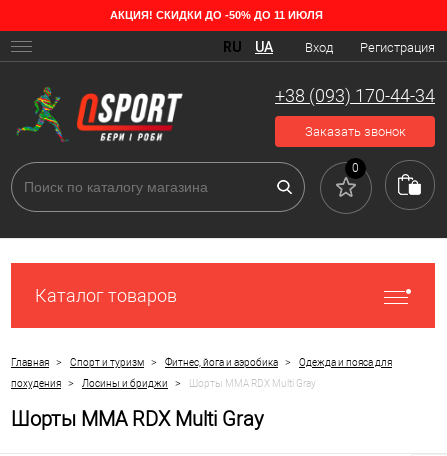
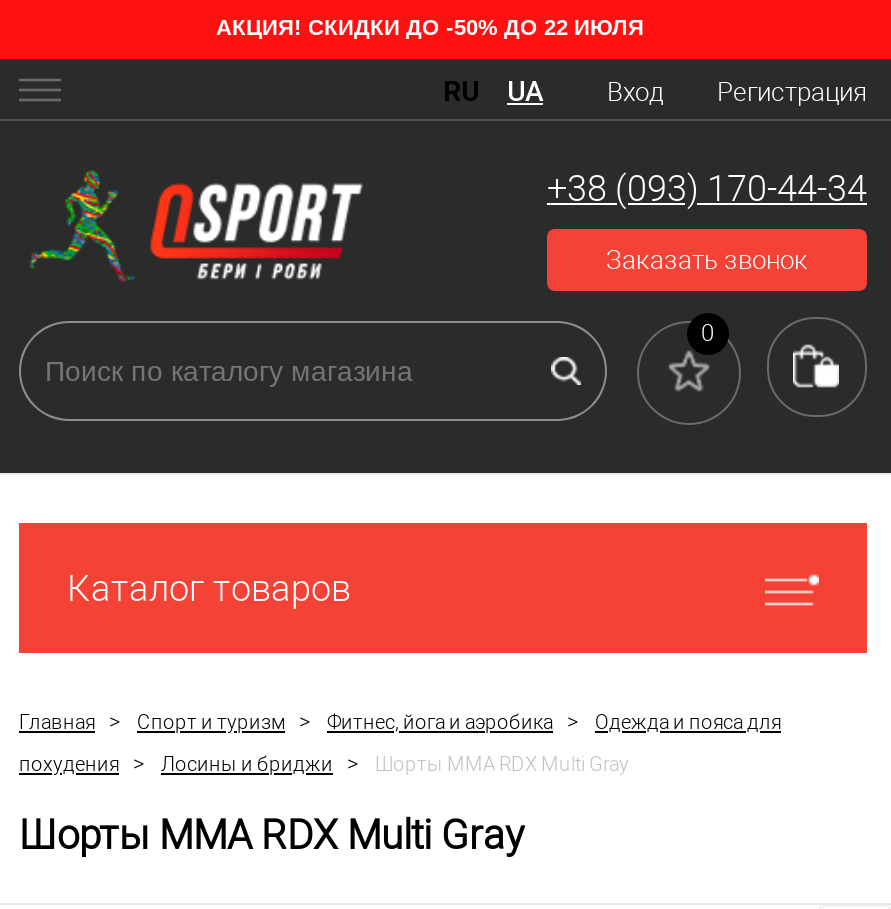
[110,9,326,21] АКЦИЯ! СКИДКИ ДО -50% ДО 11 ИЮЛЯ -> [216,15,650,39] АКЦИЯ! СКИДКИ ДО -50% ДО 22 ИЮЛЯ

